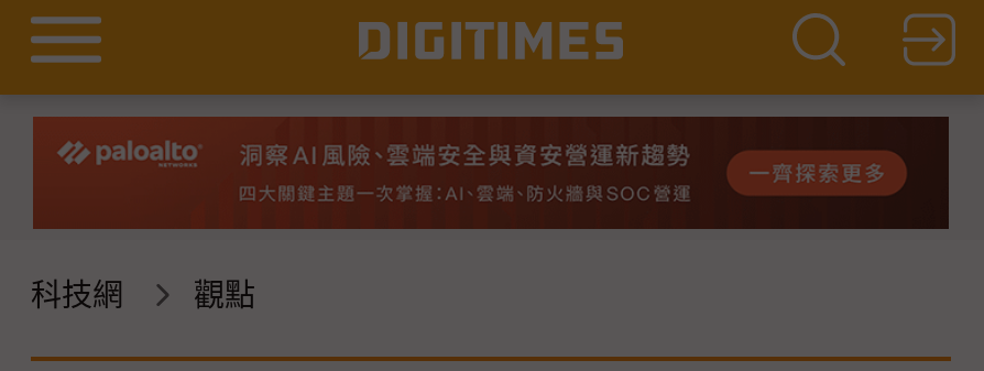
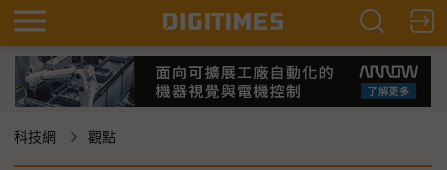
[31,114,949,231] [image] -> [14,55,431,108] [image]

